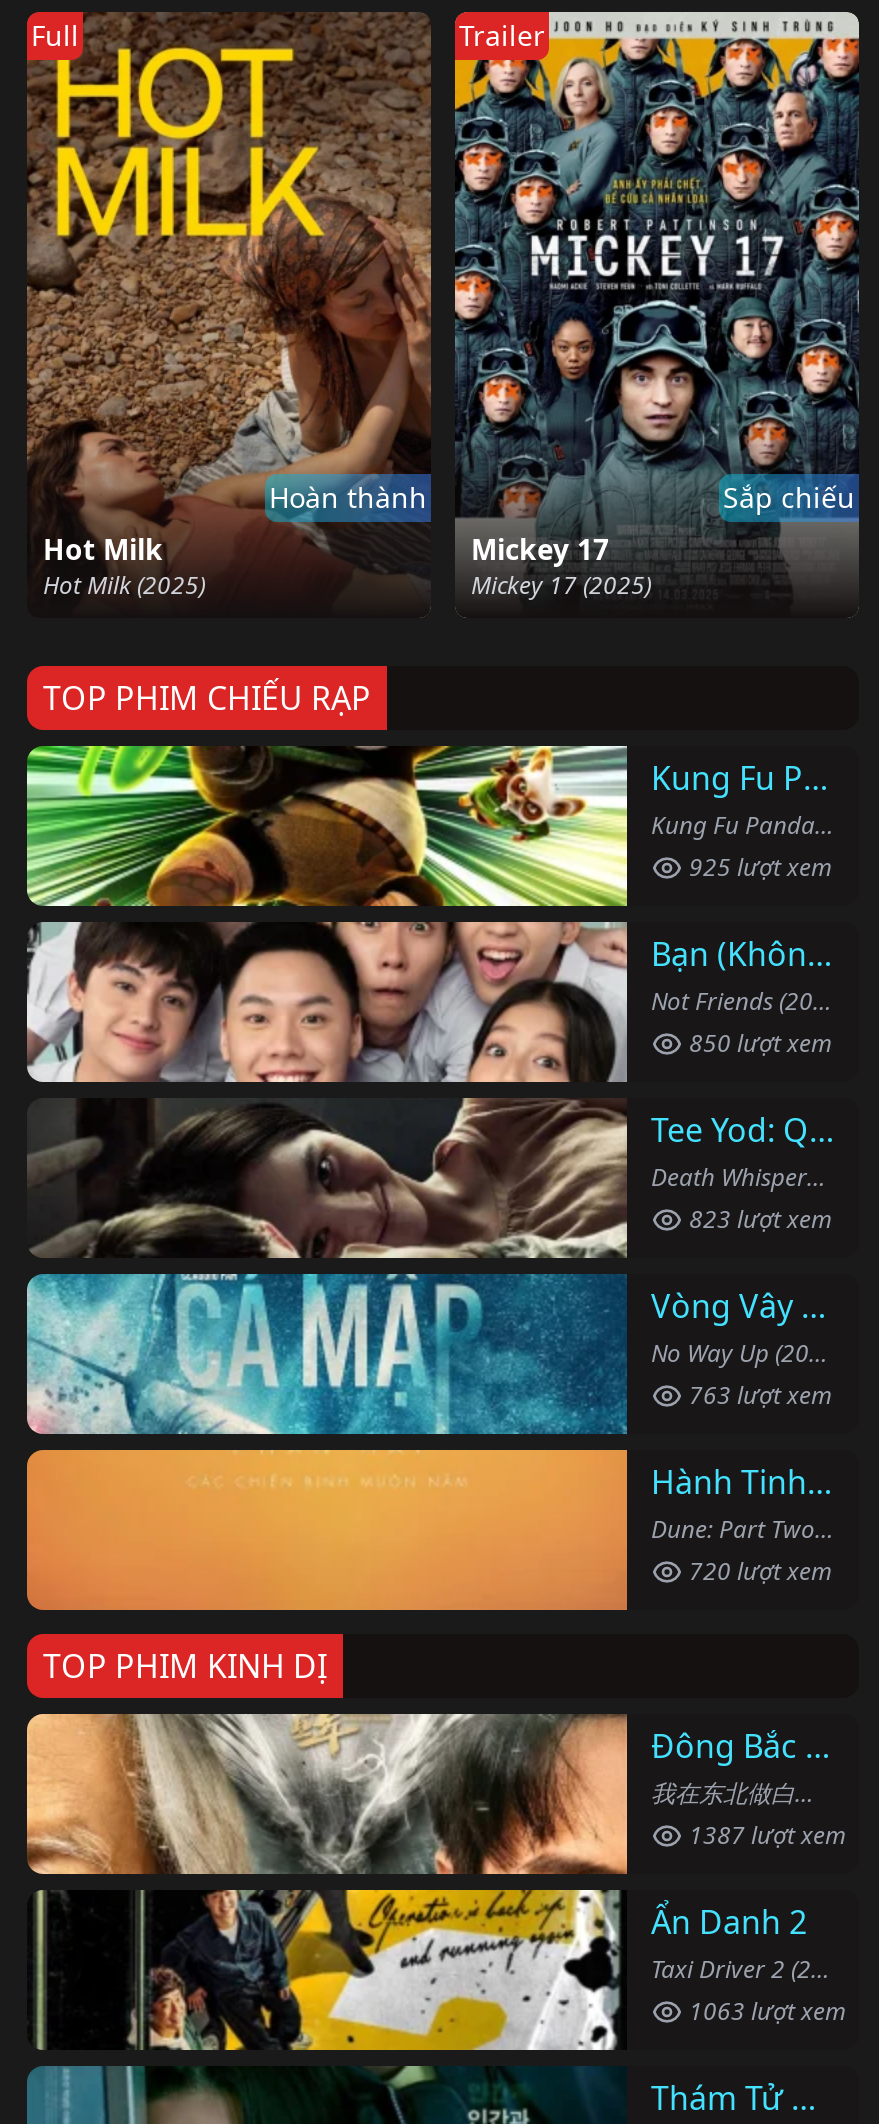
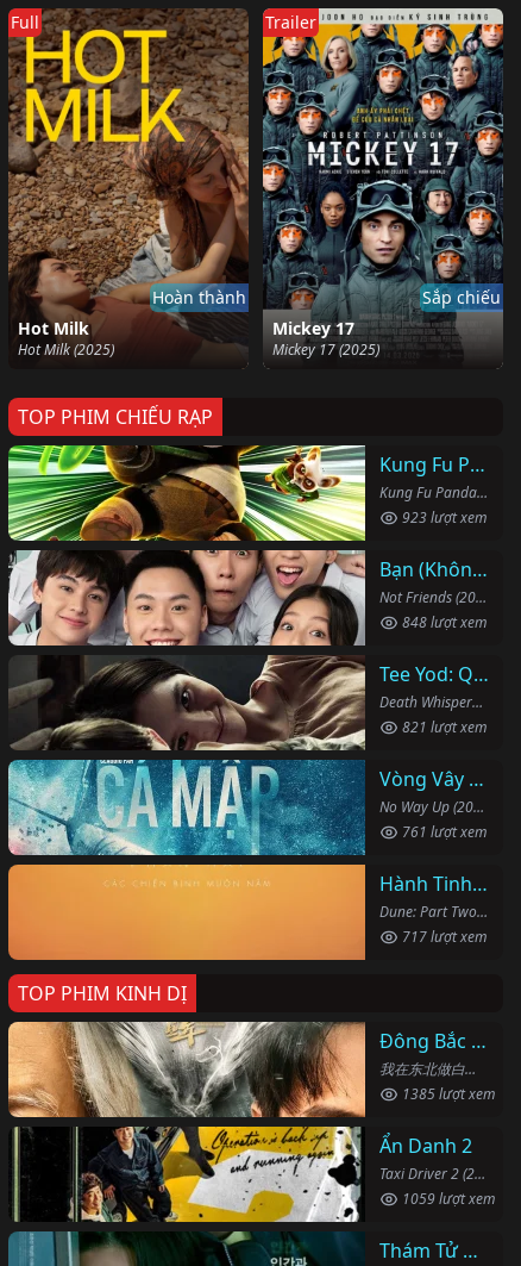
[683,849,833,883] 925 lượt xem -> [398,507,488,527] 923 lượt xem
[683,1025,833,1059] 850 lượt xem -> [398,612,488,632] 848 lượt xem
[683,1201,833,1235] 823 lượt xem -> [398,716,488,737] 821 lượt xem
[683,1377,833,1411] 763 lượt xem -> [398,821,488,841] 761 lượt xem
[683,1553,833,1587] 720 lượt xem -> [398,926,488,946] 717 lượt xem
[683,1817,847,1851] 1387 lượt xem -> [398,1083,496,1103] 1385 lượt xem
[683,1993,847,2027] 1063 lượt xem -> [398,1188,496,1208] 1059 lượt xem

